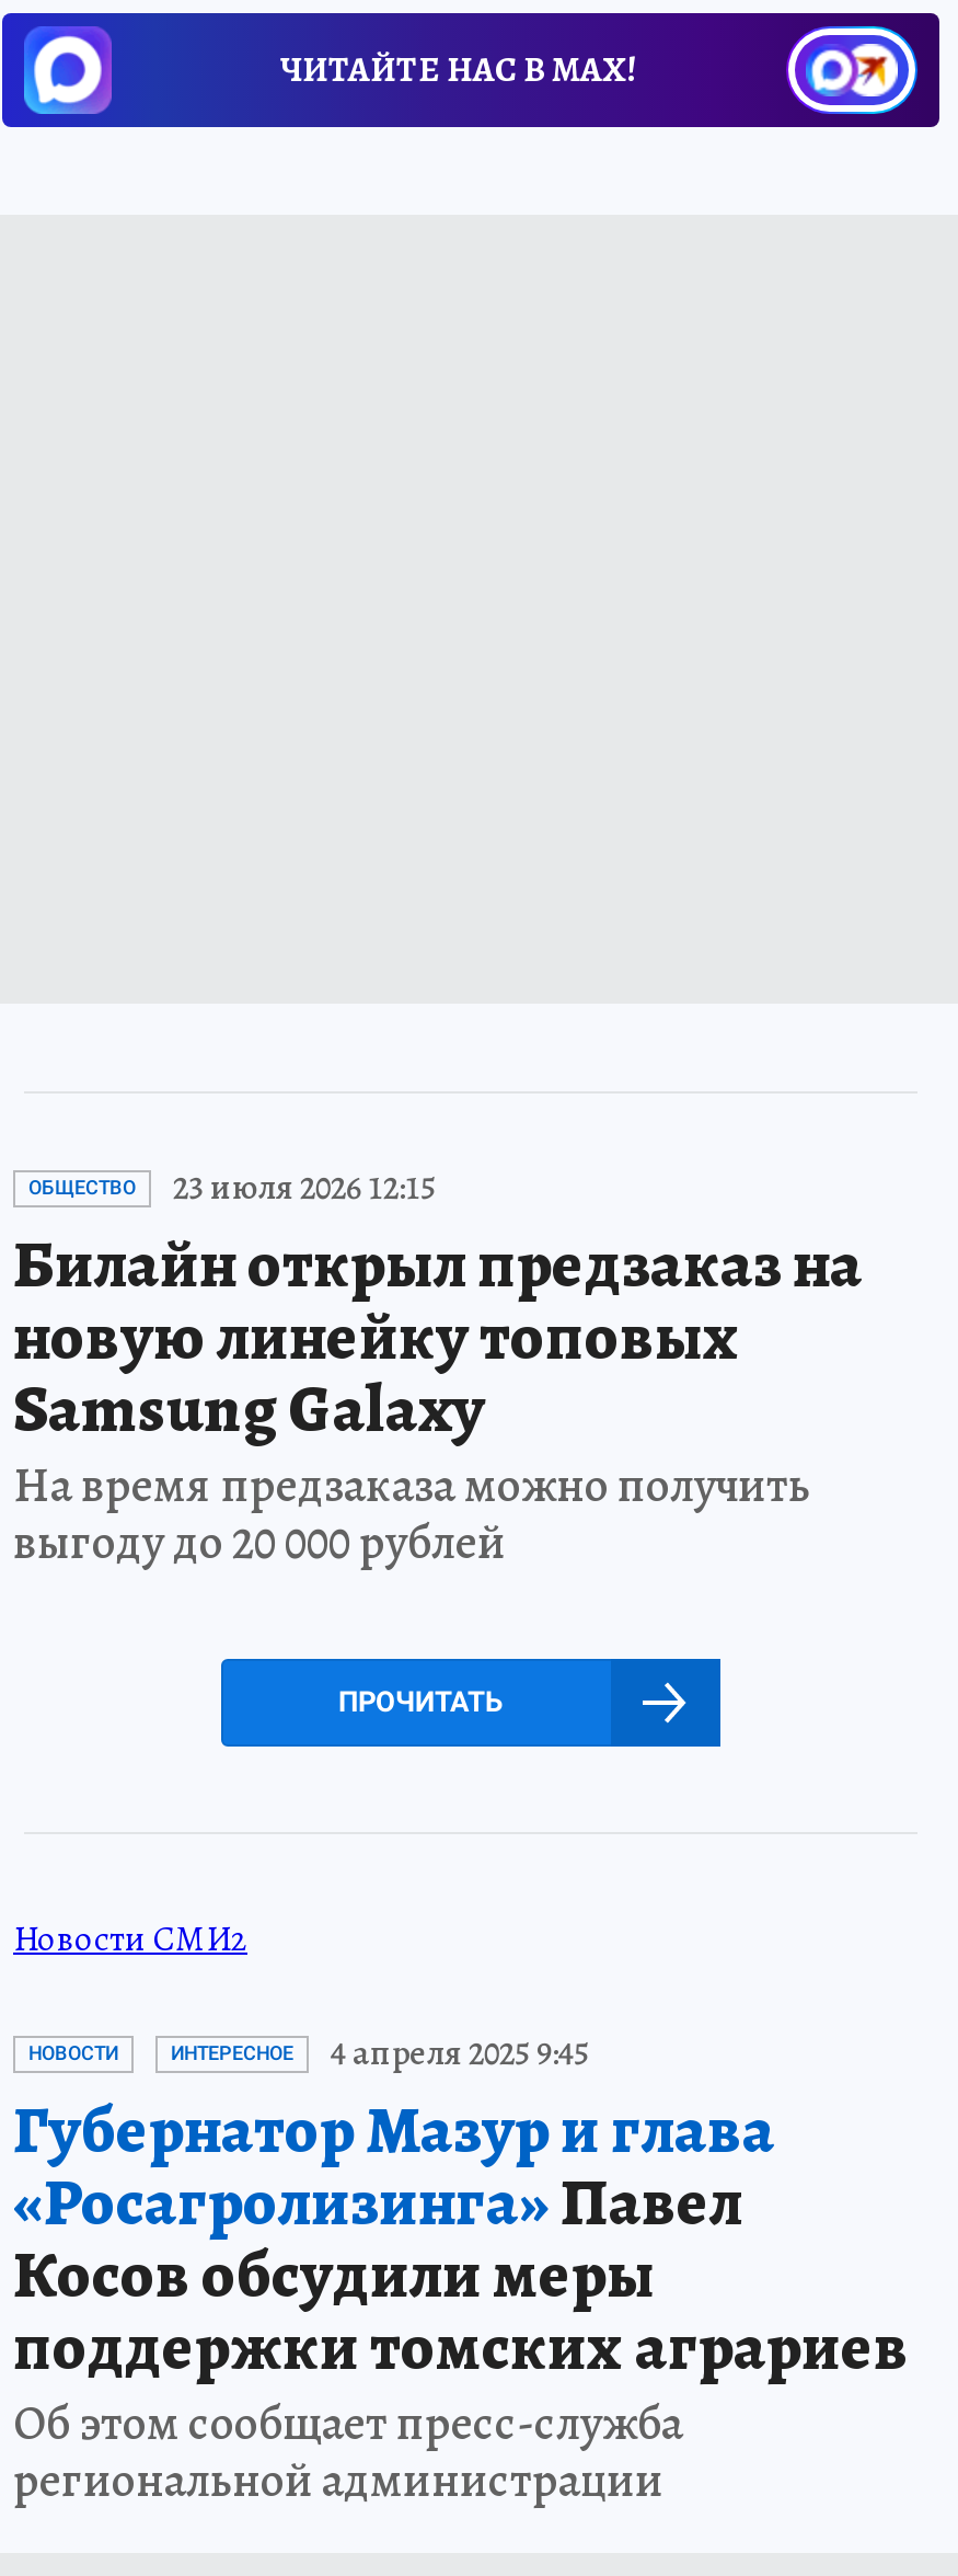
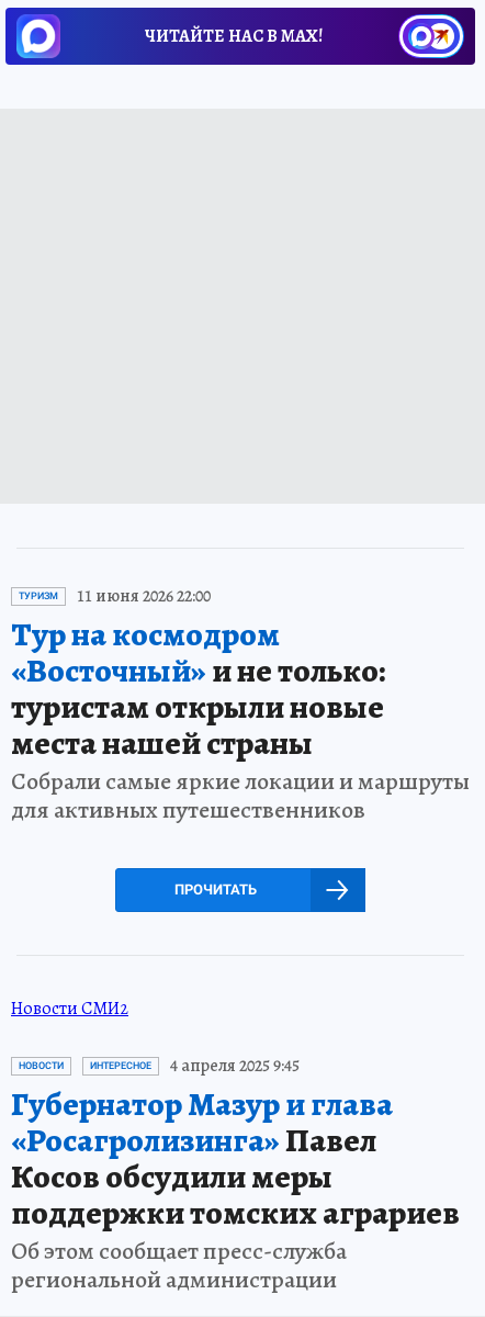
[13,1164,863,1576] ОБЩЕСТВО | 23 июля 2026 12:15 | Билайн открыл предзаказ на | новую линейку топовых | Samsung Galaxy | На время предзаказа можно получить | выгоду до 20 000 рублей -> [11,584,470,826] ТУРИЗМ | 11 июня 2026 22:00 | Тур на космодром | «Восточный»и не только: | туристам открыли новые | места нашей страны | Собрали самые яркие локации и маршруты | для активных путешественников

